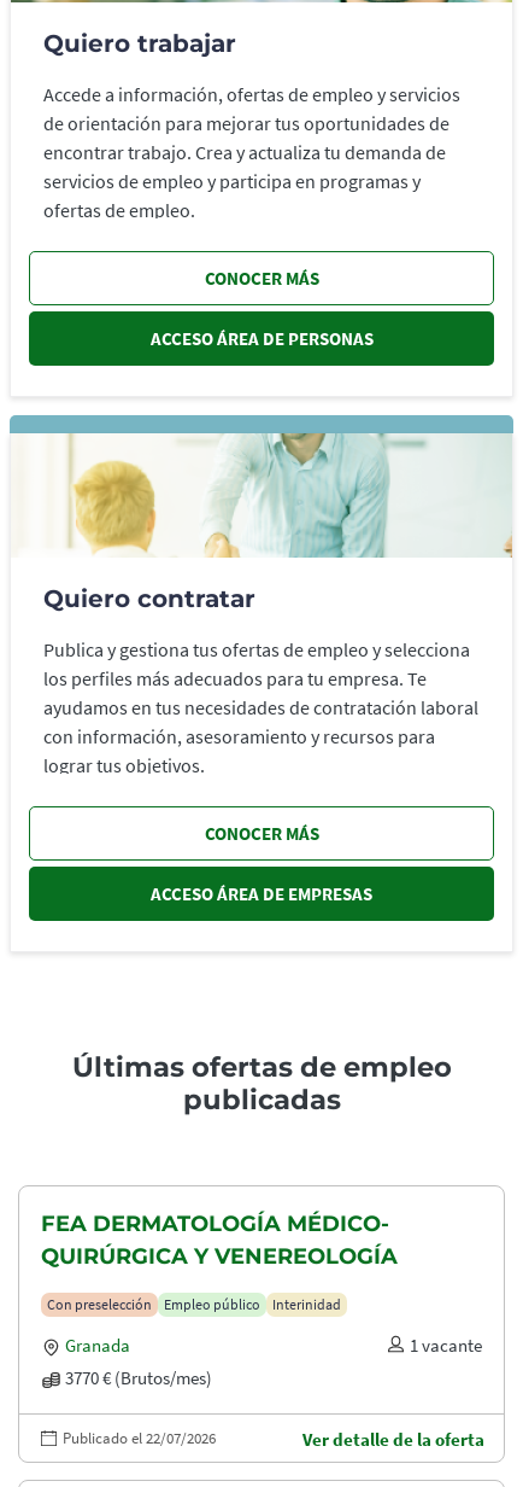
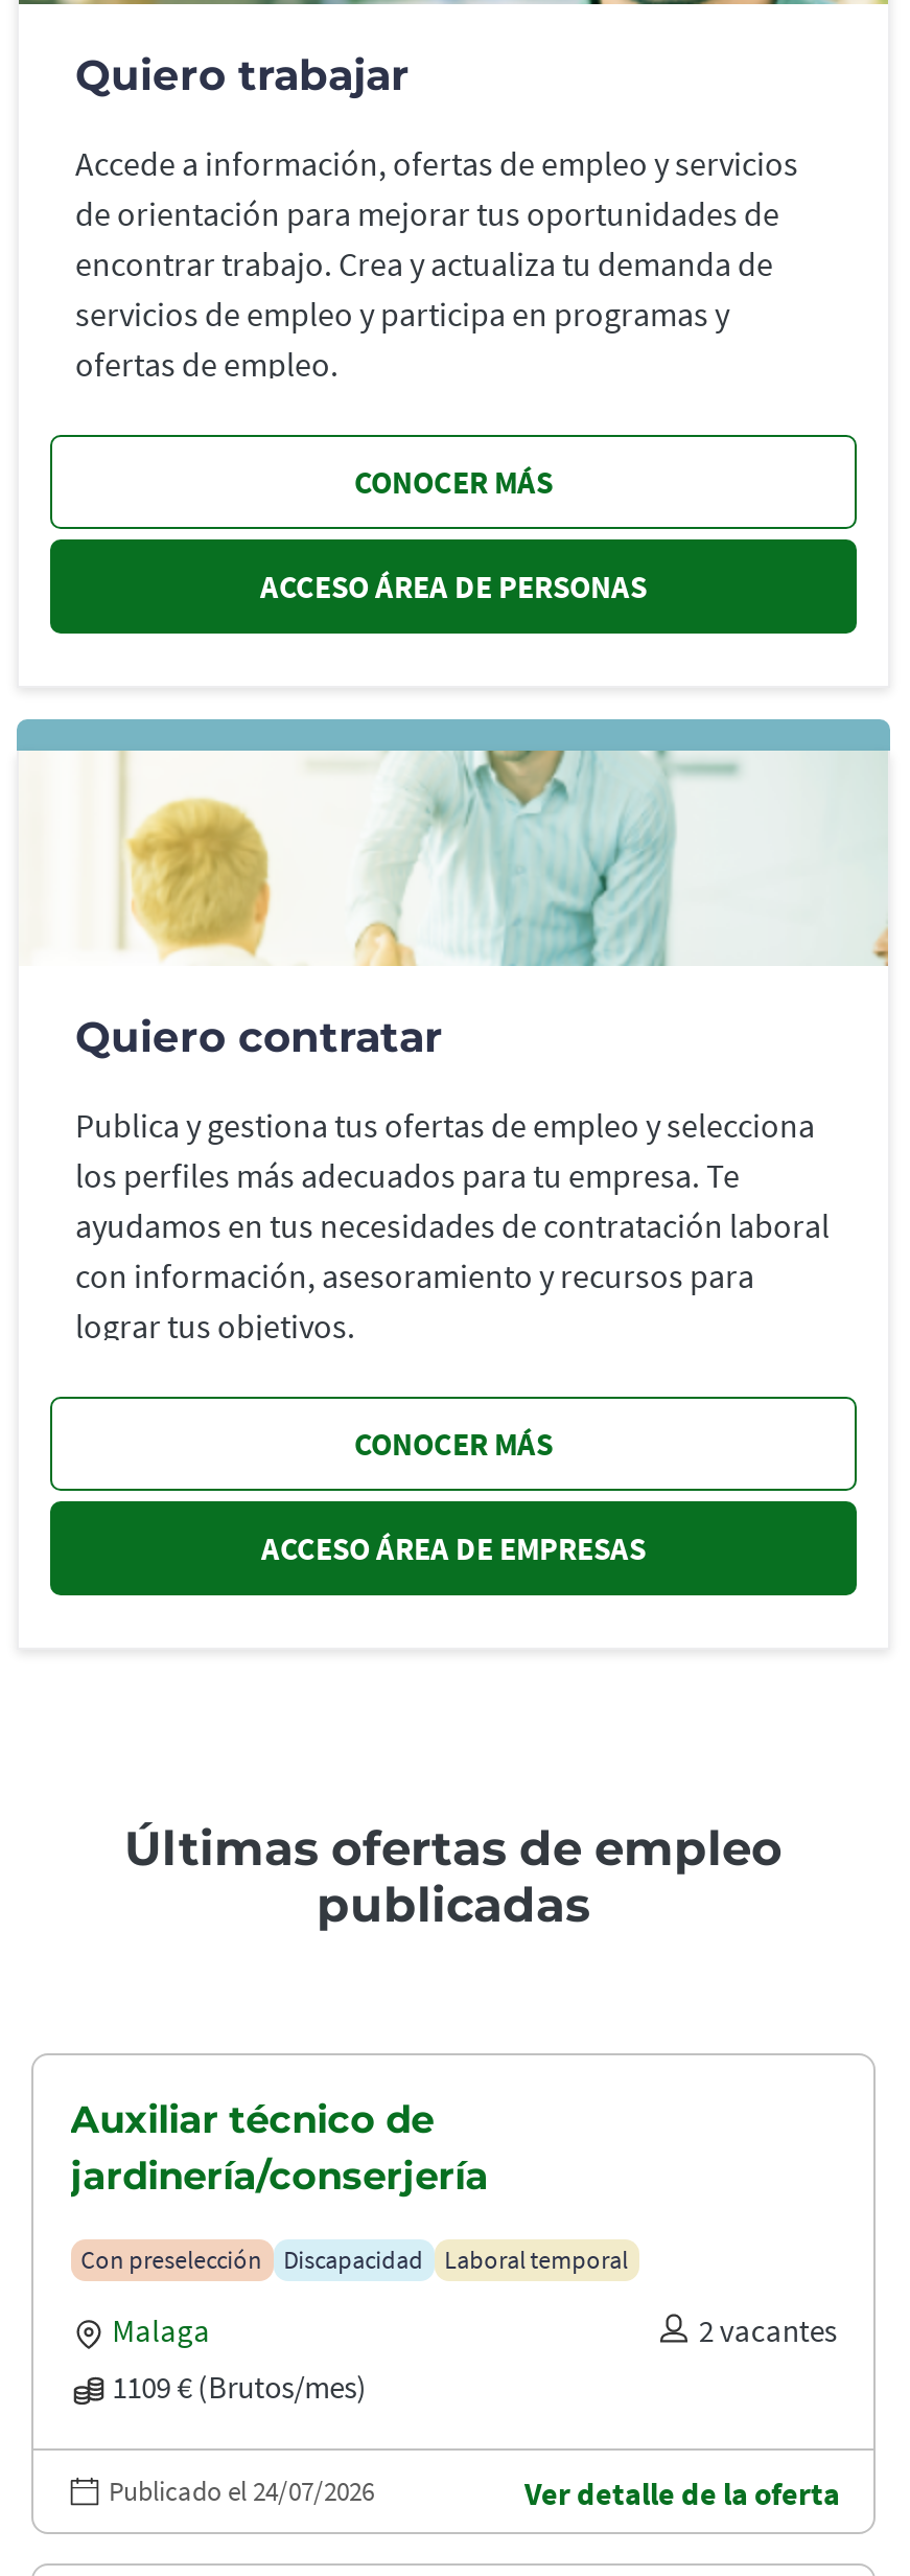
[40,1210,397,1269] FEA DERMATOLOGÍA MÉDICO- | QUIRÚRGICA Y VENEREOLOGÍA -> [70,2096,488,2199] Auxiliar técnico de | jardinería/conserjería
[163,1295,341,1313] Empleo público | Interinidad -> [283,2243,628,2274] Discapacidad | Laboral temporal
[65,1333,483,1389] Granada | 1 vacante | 3770 € (Brutos/mes) -> [112,2310,837,2406] Malaga | 2 vacantes | 1109 € (Brutos/mes)
[63,1427,216,1448] Publicado el 22/07/2026 -> [109,2473,374,2508] Publicado el 24/07/2026

